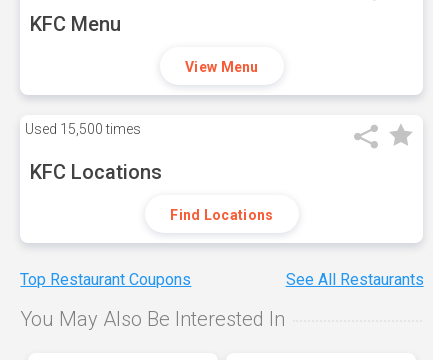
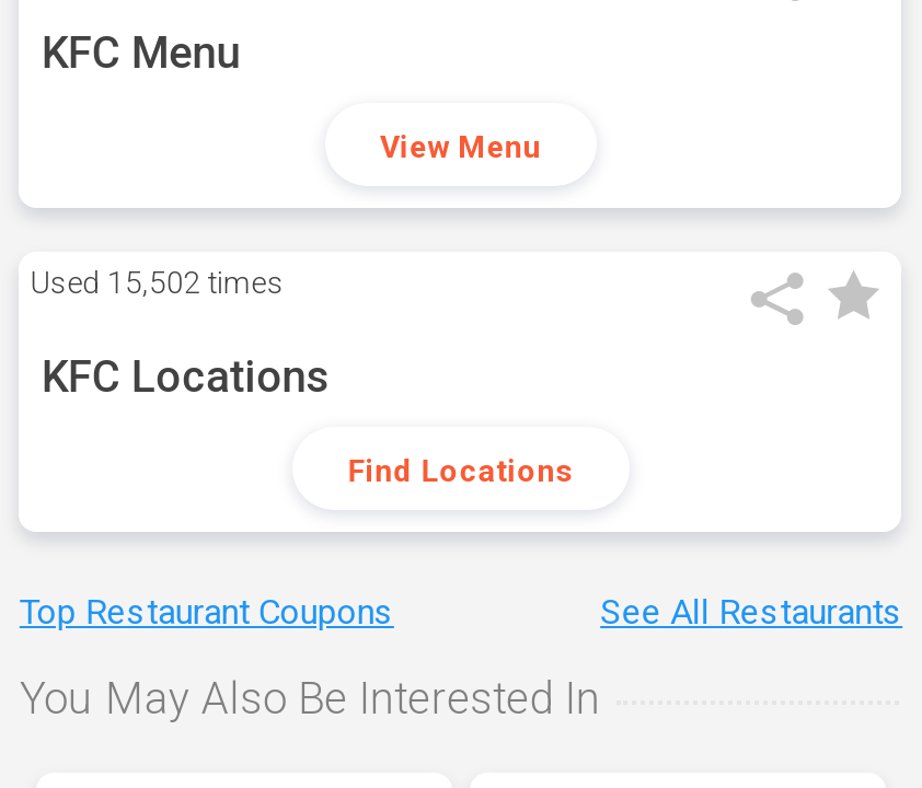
[25,121,141,137] Used 15,500 times -> [30,265,284,300] Used 15,502 times

